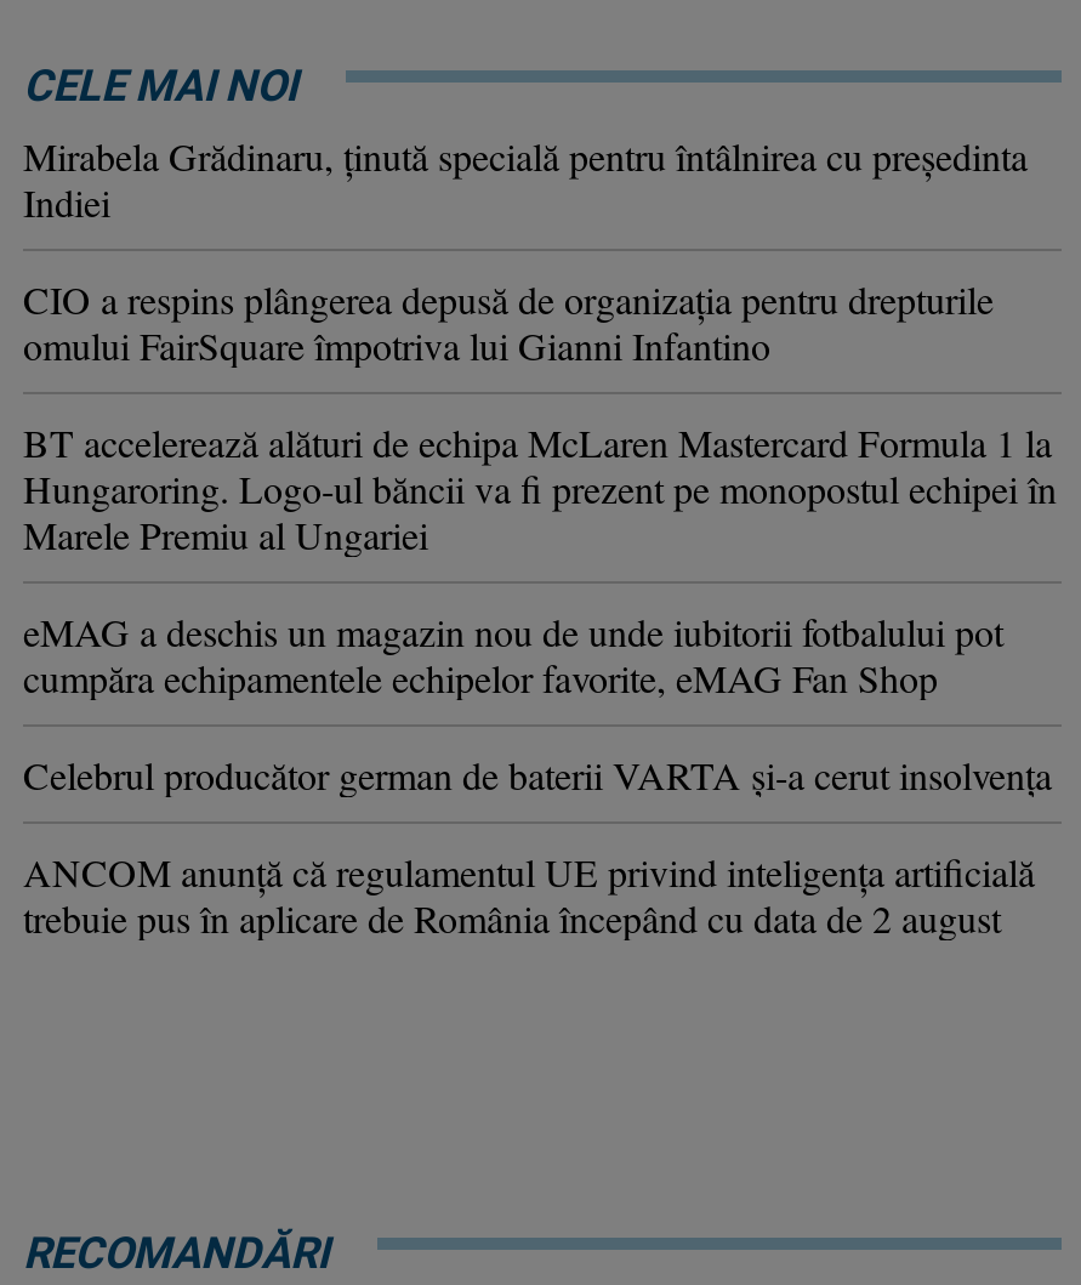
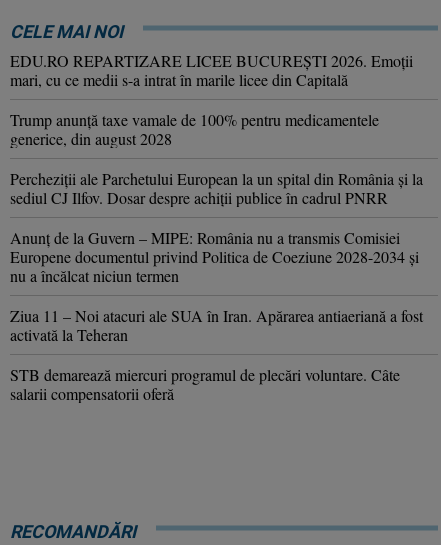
[23,130,1028,227] Mirabela Grădinaru, ţinută specială pentru întâlnirea cu preşedinta | Indiei -> [10,50,413,90] EDU.RO REPARTIZARE LICEE BUCUREŞTI 2026. Emoţii | mari, cu ce medii s-a intrat în marile licee din Capitală
[23,273,994,370] CIO a respins plângerea depusă de organizația pentru drepturile | omului FairSquare împotriva lui Gianni Infantino -> [10,109,379,149] Trump anunţă taxe vamale de 100% pentru medicamentele | generice, din august 2028
[23,416,1057,559] BT accelerează alături de echipa McLaren Mastercard Formula 1 la | Hungaroring. Logo-ul băncii va fi prezent pe monopostul echipei în | Marele Premiu al Ungariei -> [10,168,423,208] Percheziţii ale Parchetului European la un spital din România şi la | sediul CJ Ilfov. Dosar despre achiţii publice în cadrul PNRR
[23,605,1003,702] eMAG a deschis un magazin nou de unde iubitorii fotbalului pot | cumpăra echipamentele echipelor favorite, eMAG Fan Shop -> [10,227,419,286] Anunţ de la Guvern – MIPE: România nu a transmis Comisiei | Europene documentul privind Politica de Coeziune 2028-2034 şi | nu a încălcat niciun termen
[23,748,1052,799] Celebrul producător german de baterii VARTA și-a cerut insolvența -> [10,305,423,345] Ziua 11 – Noi atacuri ale SUA în Iran. Apărarea antiaeriană a fost | activată la Teheran
[23,846,1035,943] ANCOM anunță că regulamentul UE privind inteligenţa artificială | trebuie pus în aplicare de România începând cu data de 2 august -> [10,364,400,404] STB demarează miercuri programul de plecări voluntare. Câte | salarii compensatorii oferă

